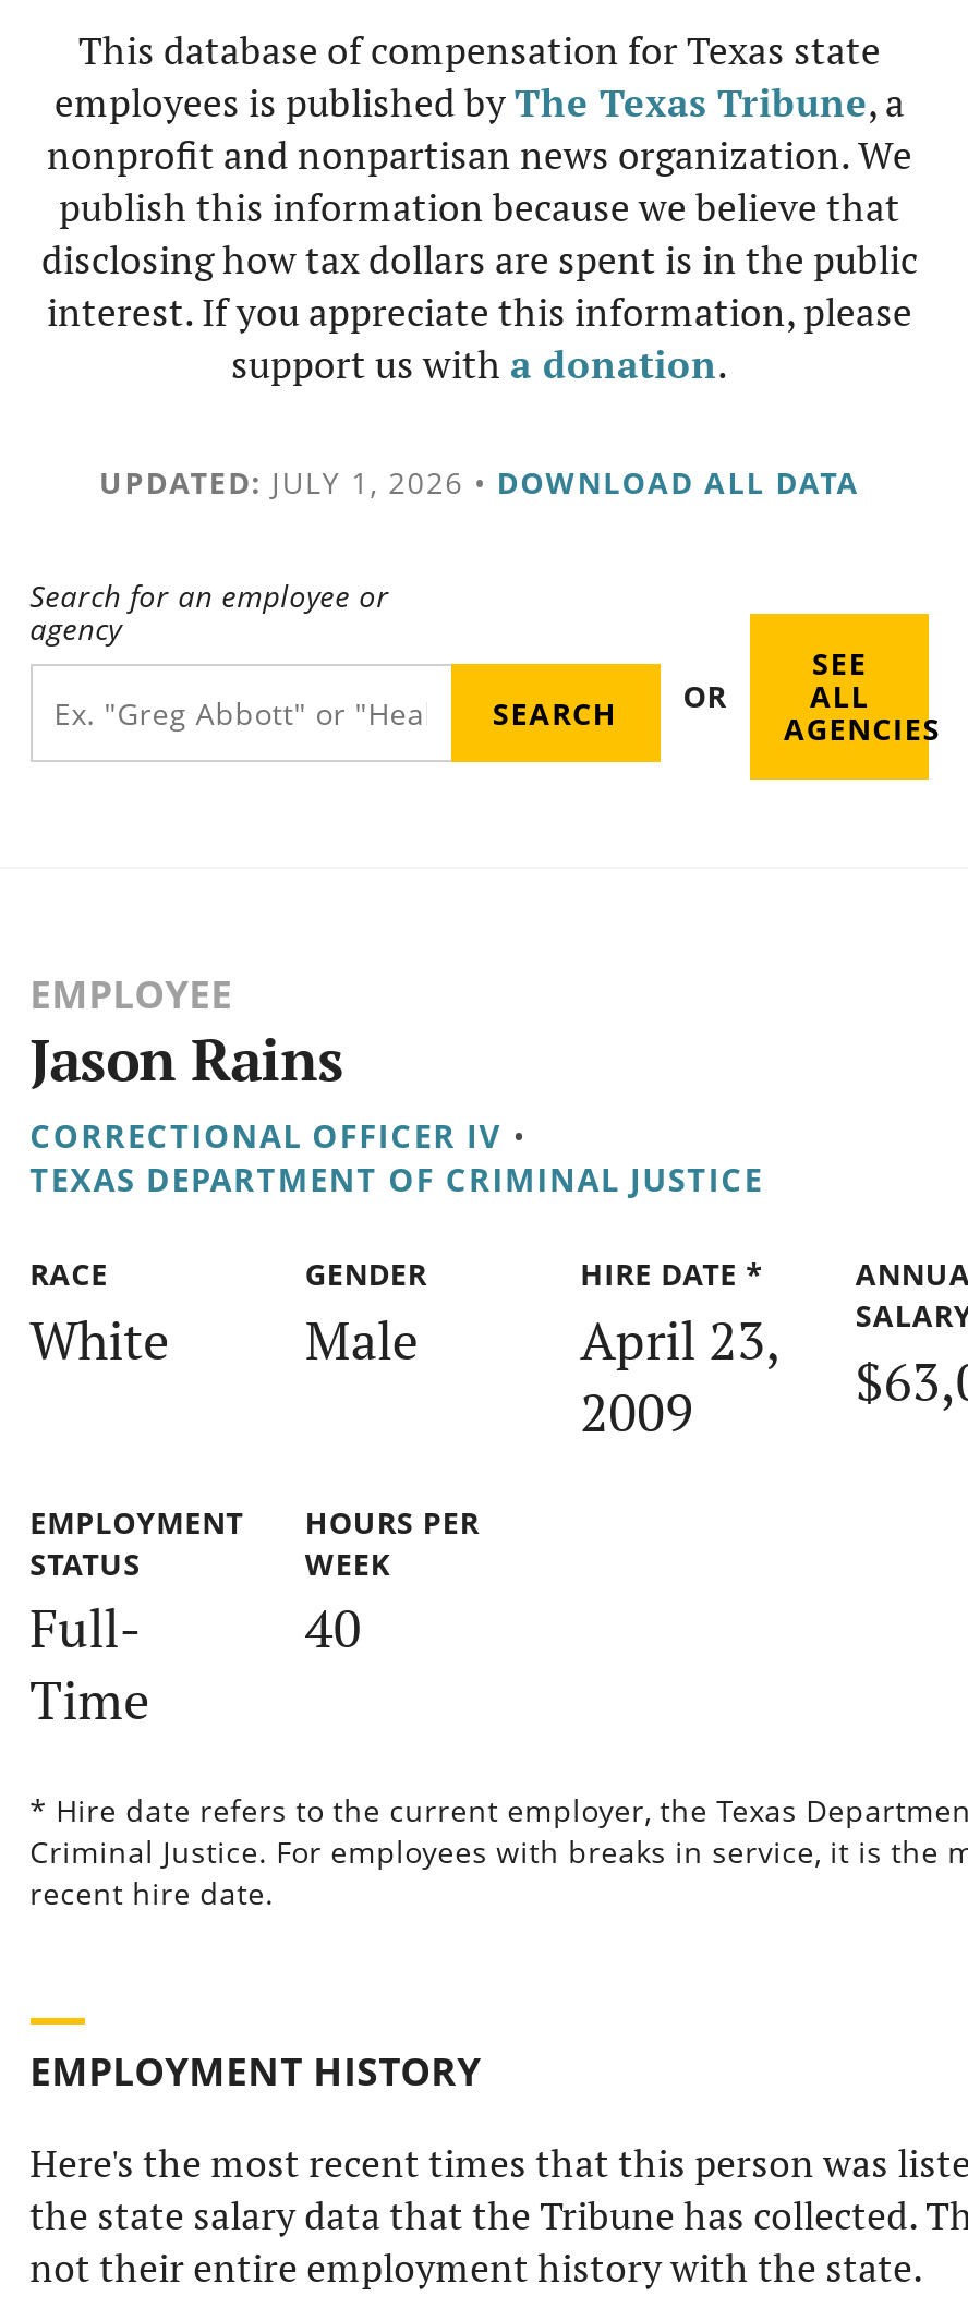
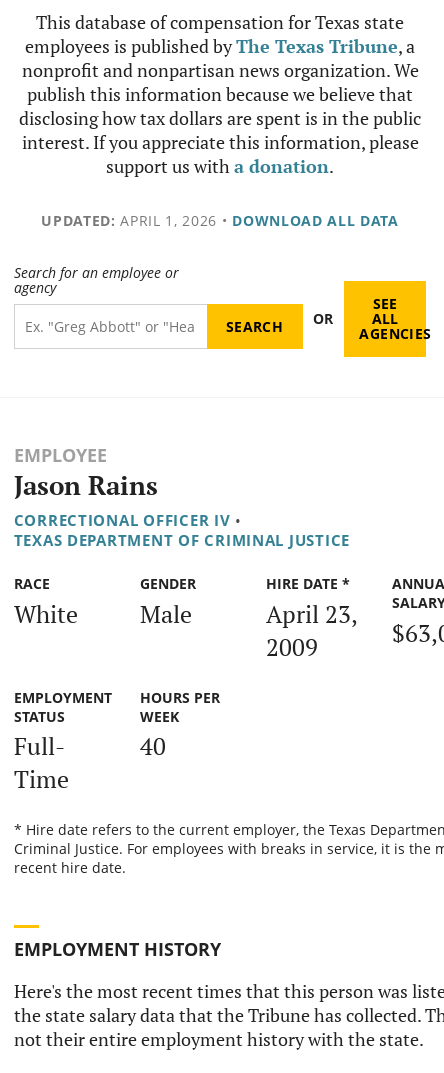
[99,461,860,503] UPDATED: JULY 1, 2026 • DOWNLOAD ALL DATA -> [41,211,399,230] UPDATED: APRIL 1, 2026 • DOWNLOAD ALL DATA

